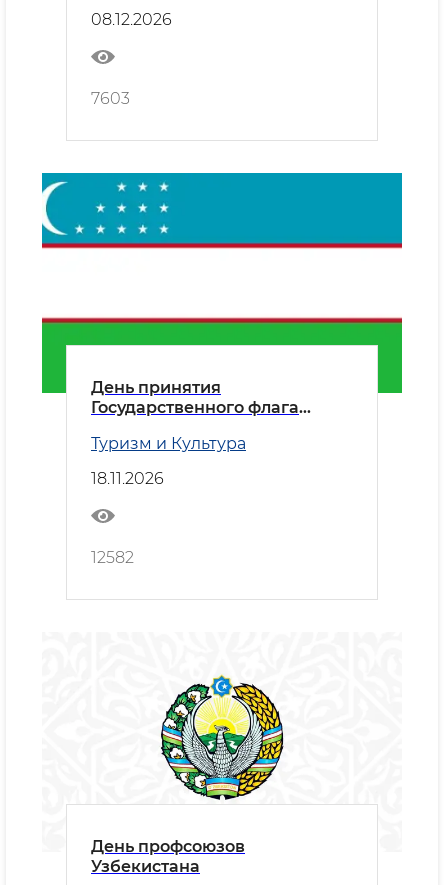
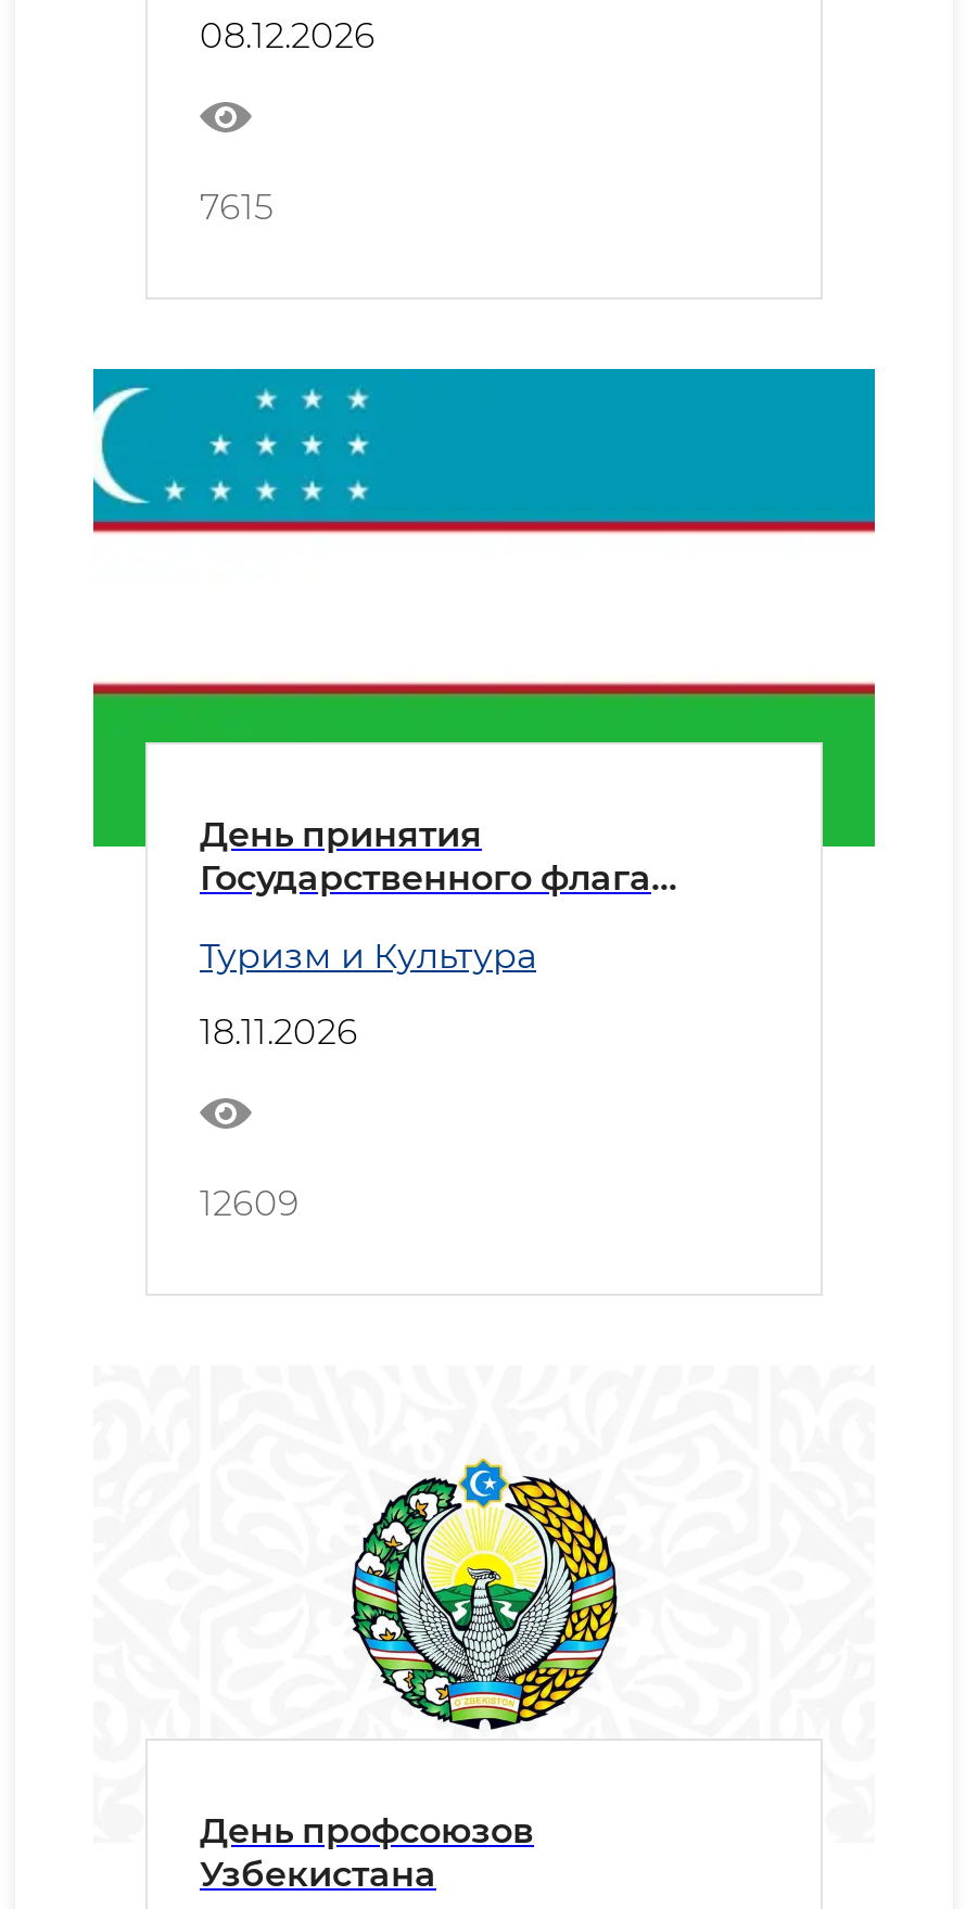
[91,89,130,108] 7603 -> [200,186,274,228] 7615
[91,548,134,567] 12582 -> [200,1183,300,1224] 12609

